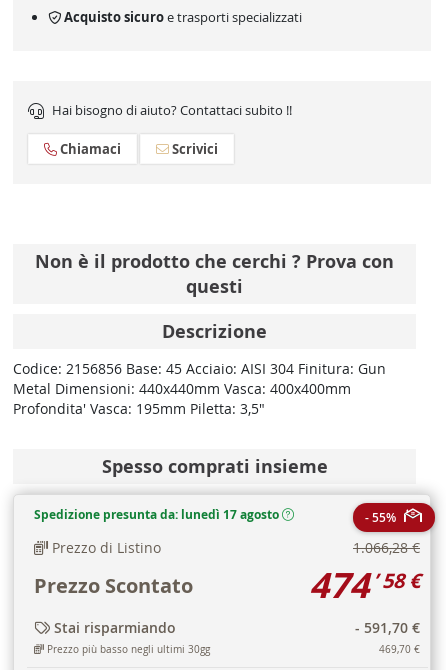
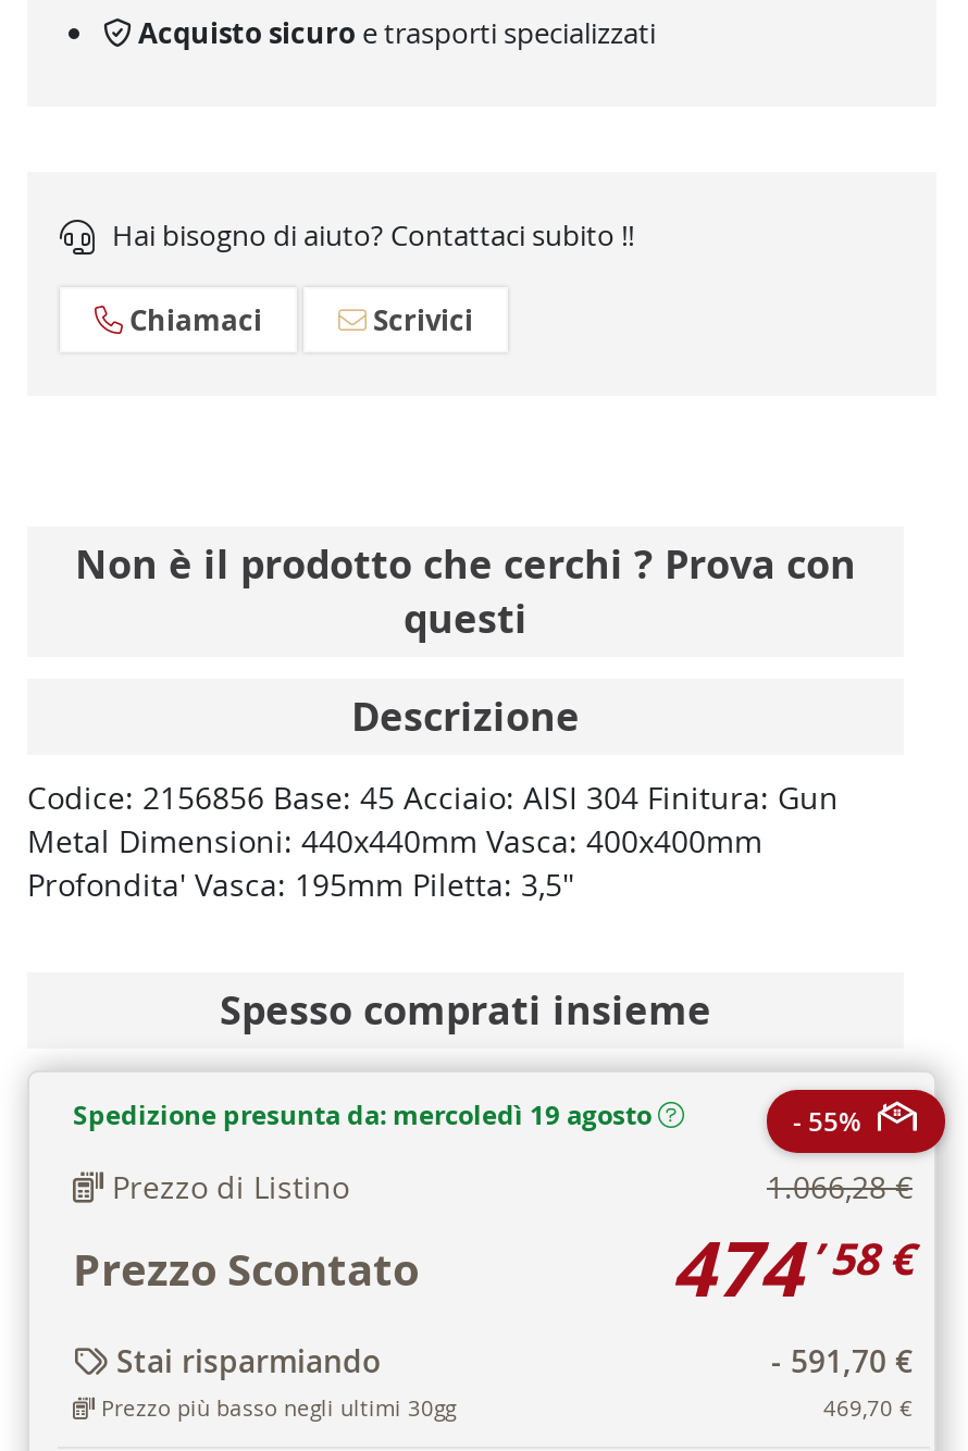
[34,506,279,523] Spedizione presunta da: lunedì 17 agosto -> [73,1097,651,1134] Spedizione presunta da: mercoledì 19 agosto

